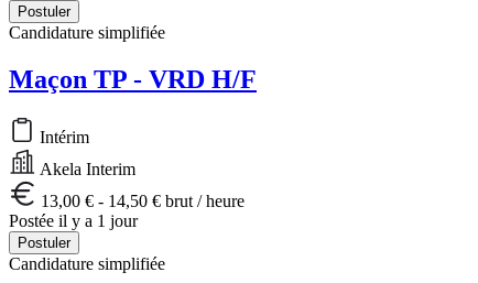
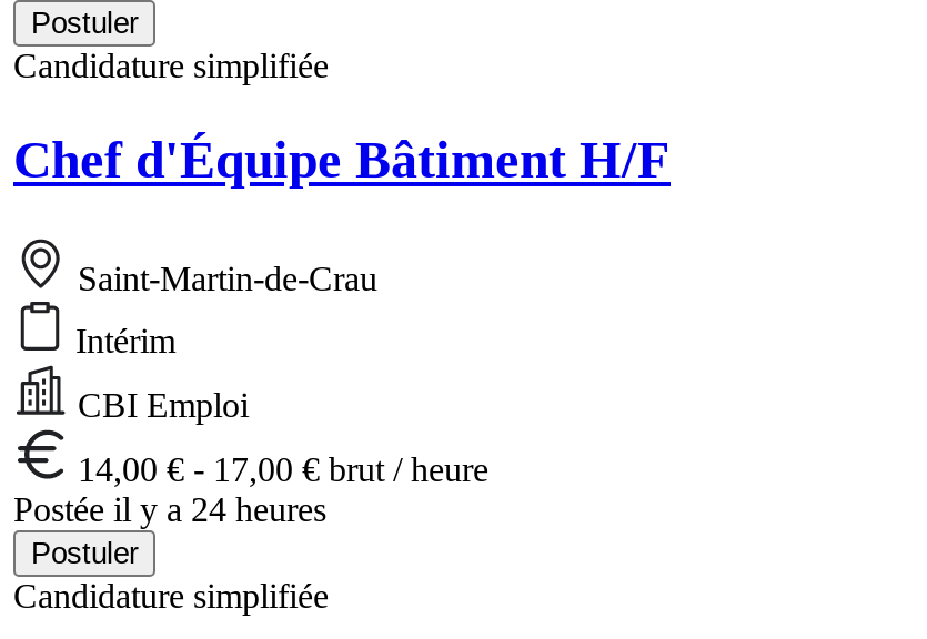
[9,65,257,93] Maçon TP - VRD H/F -> [13,130,671,296] Chef d'Équipe Bâtiment H/F | Saint-Martin-de-Crau
[36,159,135,178] Akela Interim -> [69,385,249,423] CBI Emploi
[9,191,245,230] 13,00 € - 14,50 € brut / heure | Postée il y a 1 jour -> [13,449,488,527] 14,00 € - 17,00 € brut / heure | Postée il y a 24 heures

